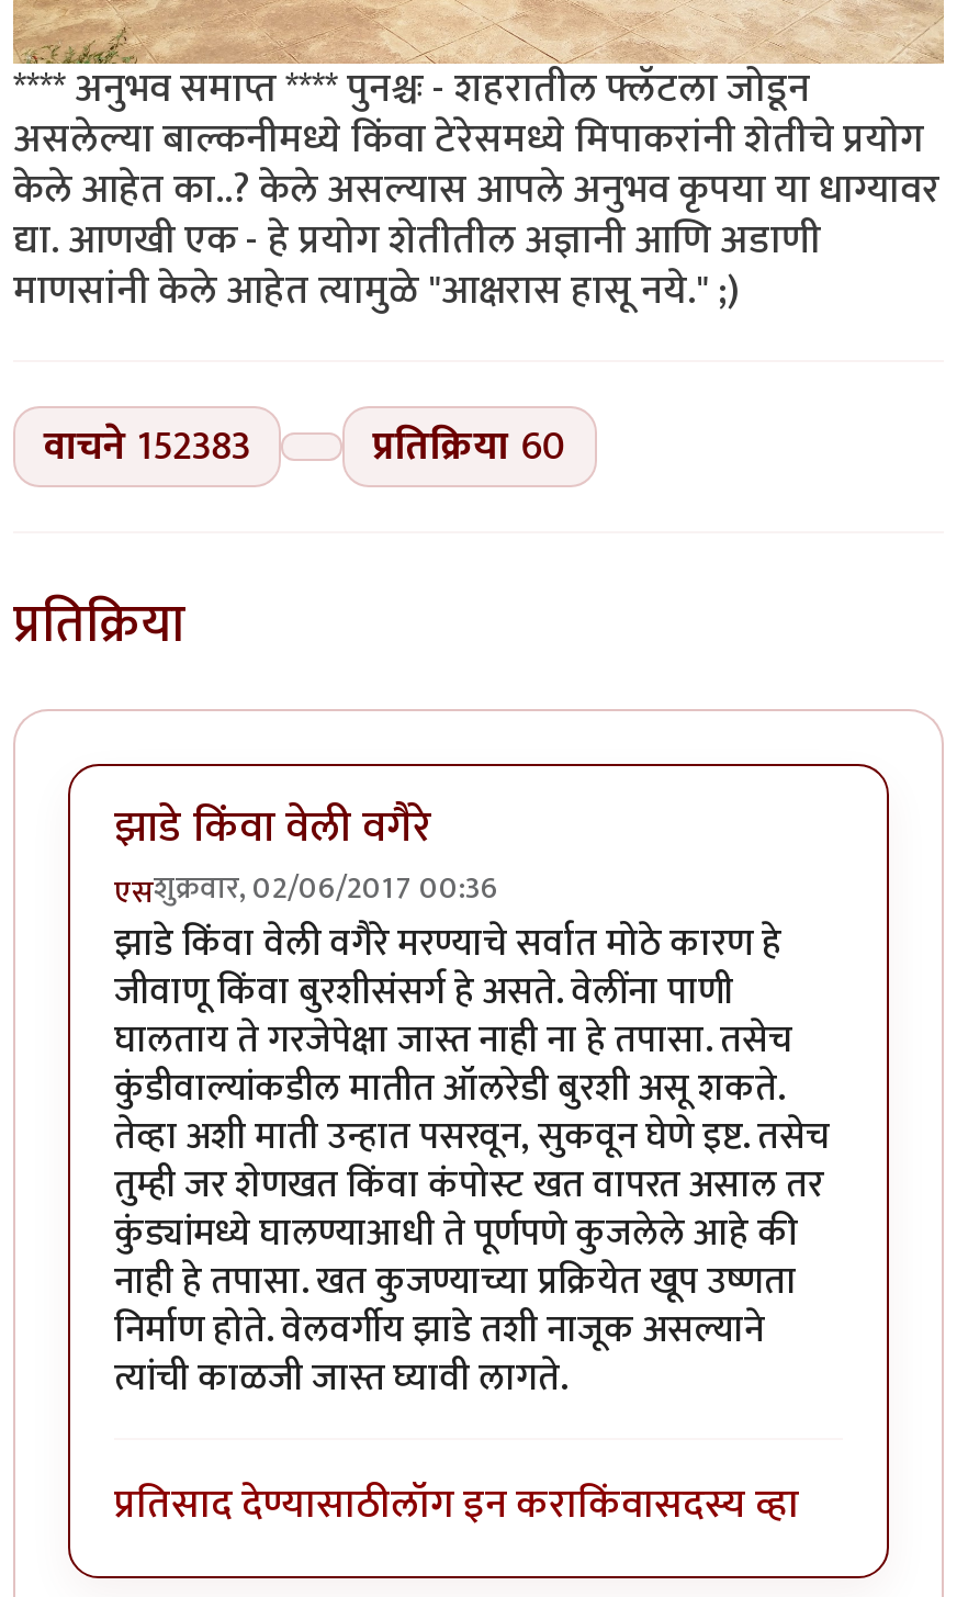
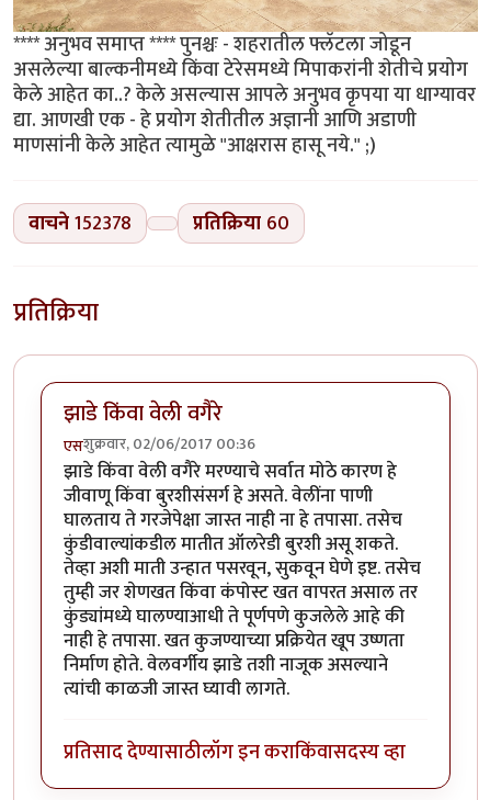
[43,412,567,481] वाचने 152383 प्रतिक्रिया 60 -> [28,206,290,240] वाचने 152378 प्रतिक्रिया 60

